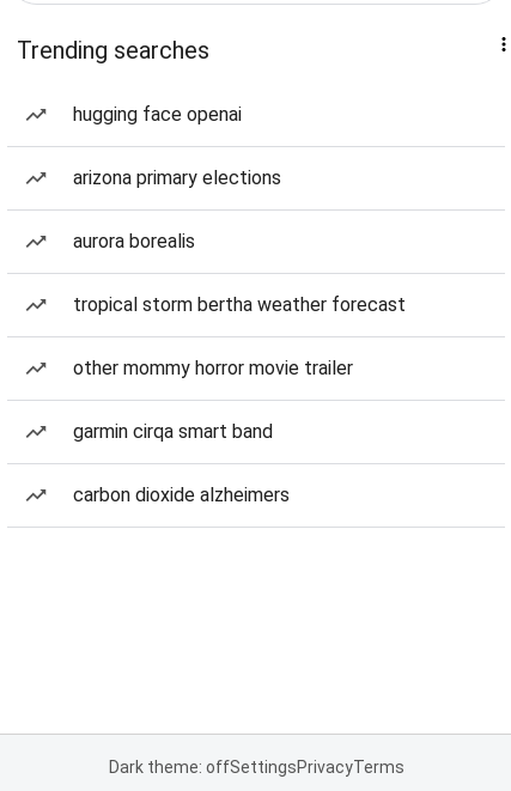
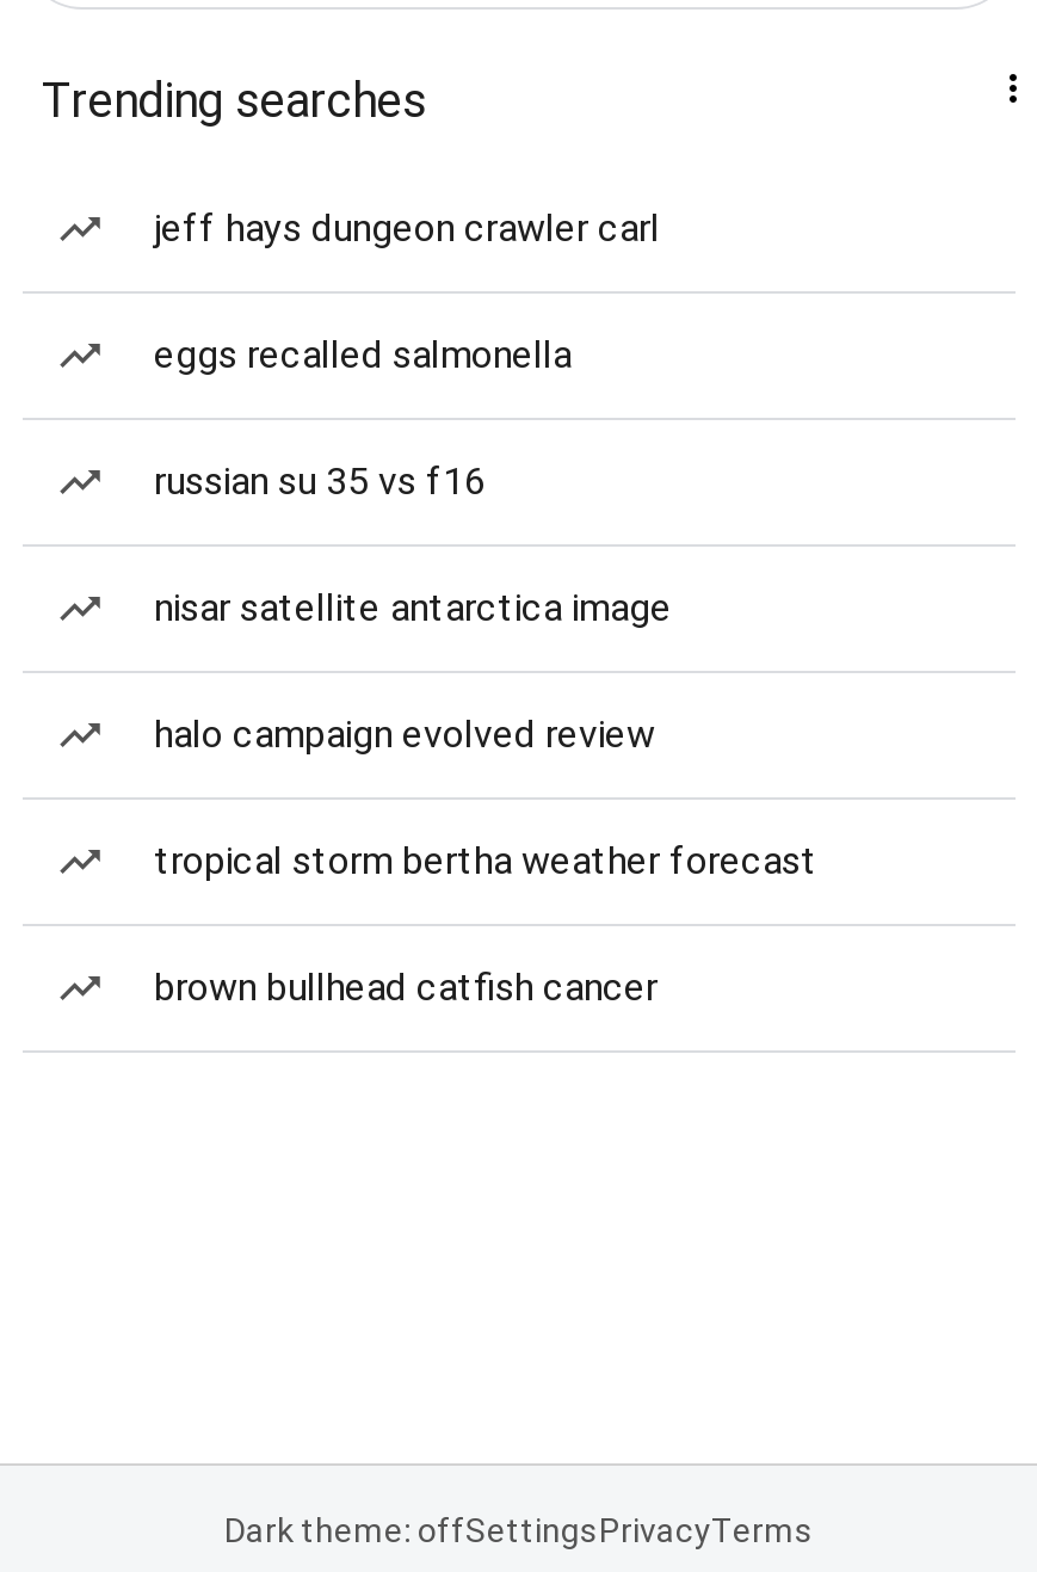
[73,103,281,252] hugging face openai | arizona primary elections | aurora borealis -> [154,205,672,757] jeff hays dungeon crawler carl | eggs recalled salmonella | russian su 35 vs f16 | nisar satellite antarctica image | halo campaign evolved review
moved [73,293,406,316] -> [154,838,817,883]: tropical storm bertha weather forecast
[73,357,353,506] other mommy horror movie trailer | garmin cirqa smart band | carbon dioxide alzheimers -> [154,964,658,1010] brown bullhead catfish cancer

